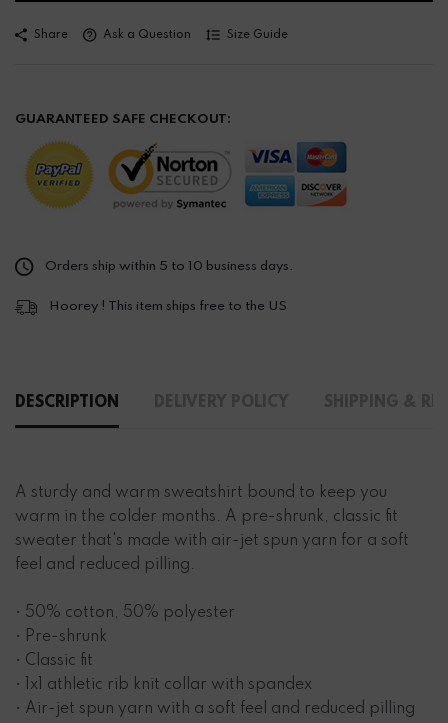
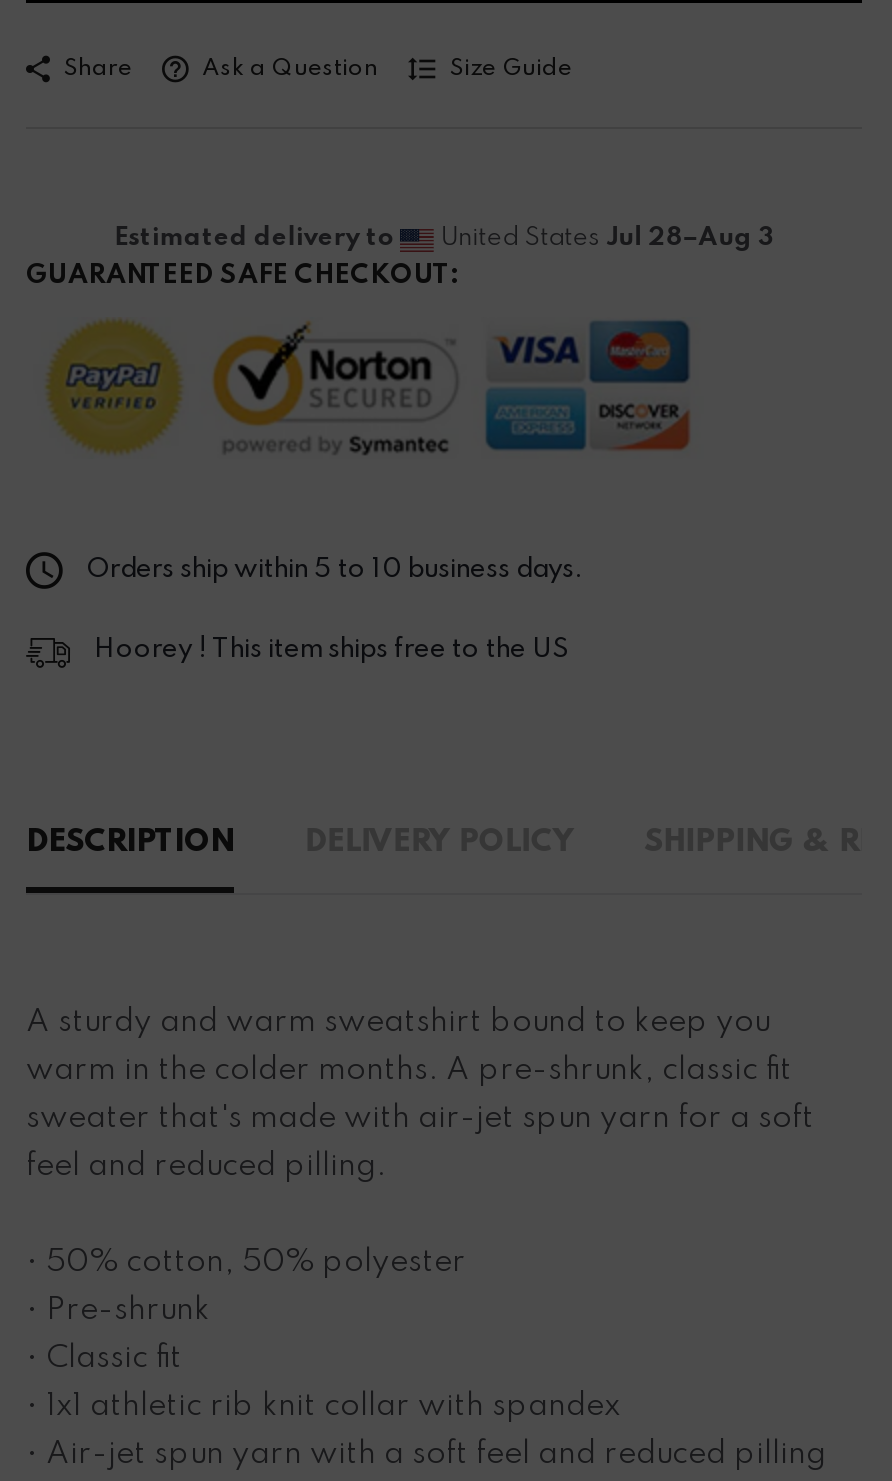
none -> [114,226,774,252] Estimated delivery to | United States Jul 28–Aug 3

